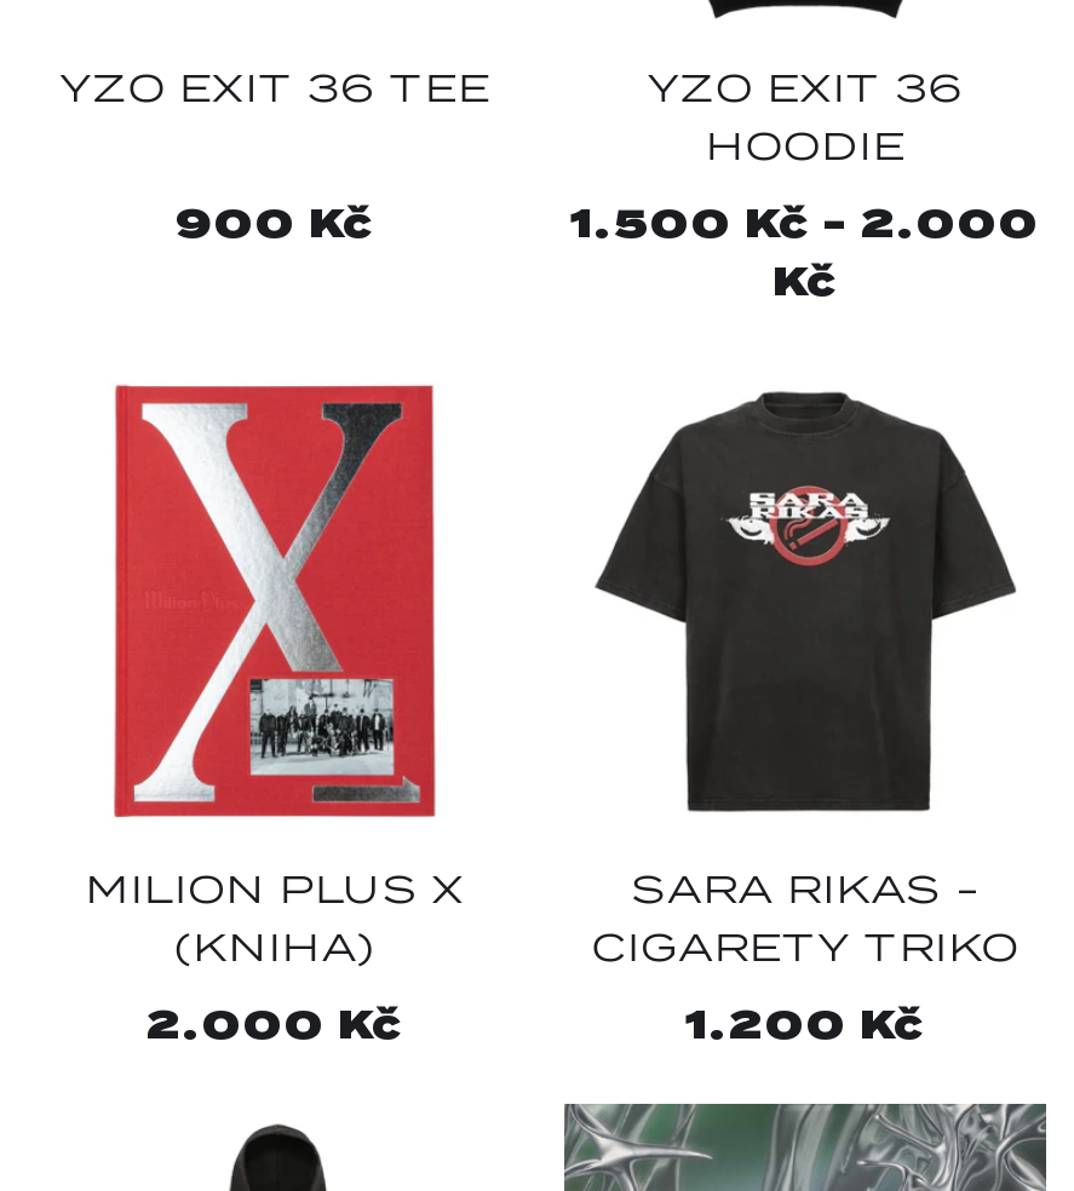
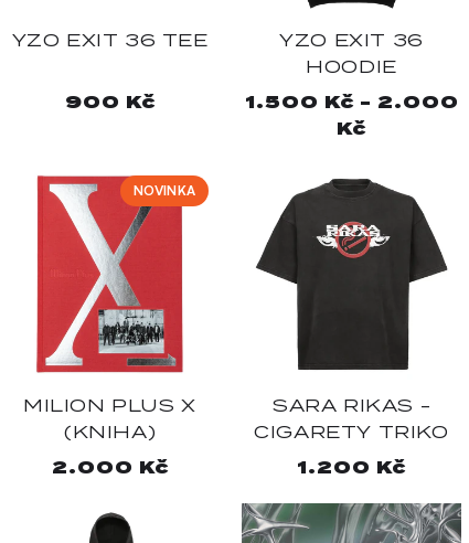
none -> [133,182,195,199] NOVINKA

